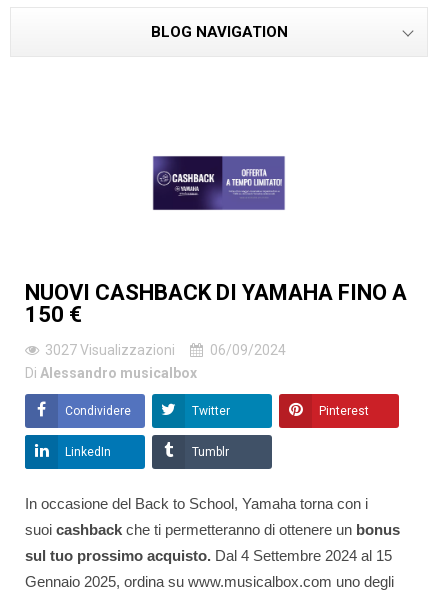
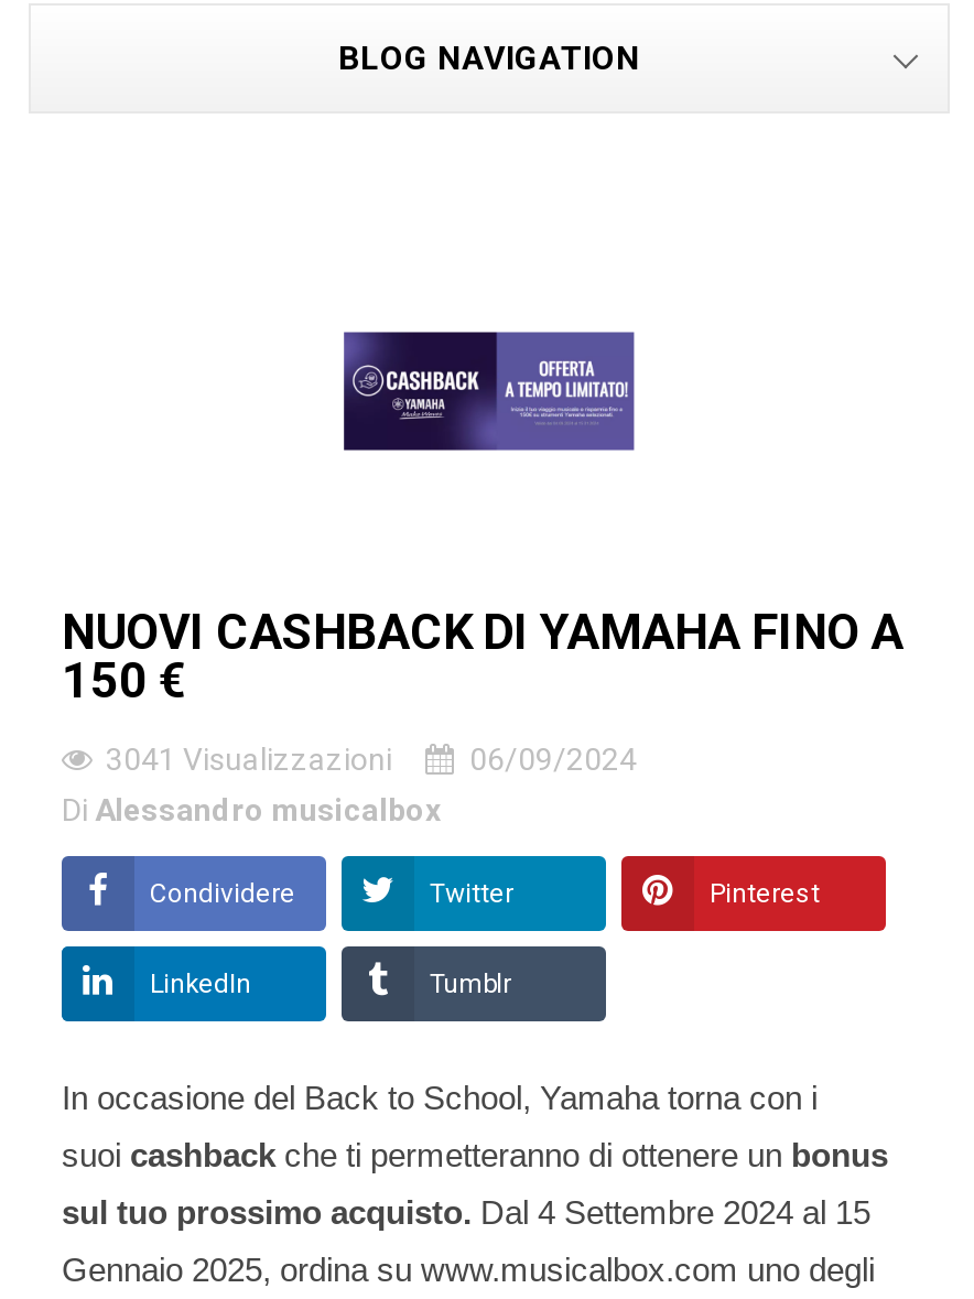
[42,342,175,358] 3027 Visualizzazioni -> [99,741,392,776] 3041 Visualizzazioni

